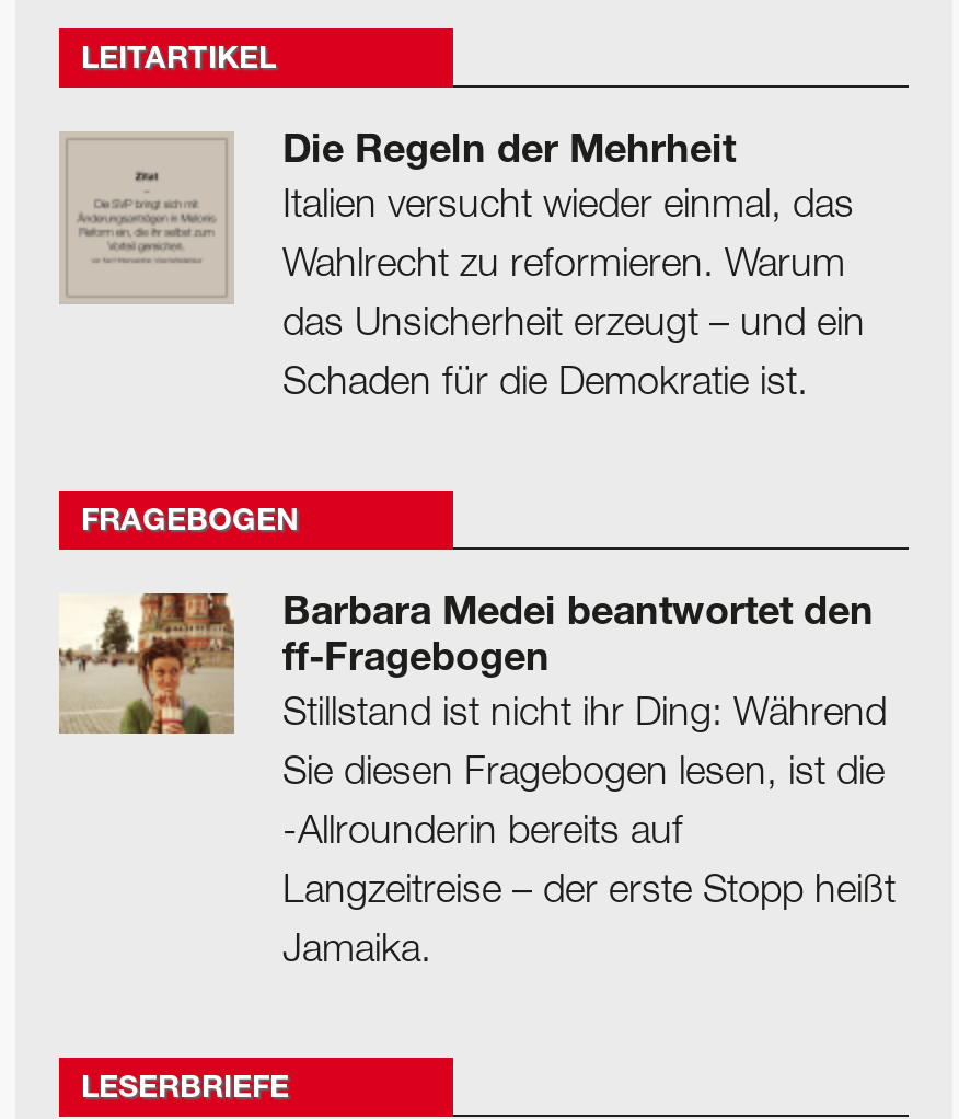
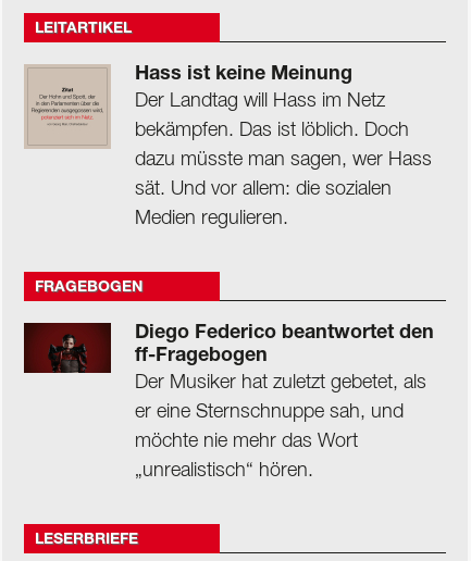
[282,134,865,401] Die Regeln der Mehrheit | Italien versucht wieder einmal, das | Wahlrecht zu reformieren. Warum | das Unsicherheit erzeugt – und ein | Schaden für die Demokratie ist. -> [135,66,432,228] Hass ist keine Meinung | Der Landtag will Hass im Netz | bekämpfen. Das ist löblich. Doch | dazu müsste man sagen, wer Hass | sät. Und vor allem: die sozialen | Medien regulieren.
moved [81,508,298,539] -> [35,281,142,296]: FRAGEBOGEN
[57,591,874,736] [image] | Barbara Medei beantwortet den -> [23,322,434,374] [image] | Diego Federico beantwortet den
moved [282,642,550,681] -> [135,347,268,366]: ff-Fragebogen
[282,697,896,968] Stillstand ist nicht ihr Ding: Während | Sie diesen Fragebogen lesen, ist die | -Allrounderin bereits auf | Langzeitreise – der erste Stopp heißt | Jamaika. -> [135,374,426,480] Der Musiker hat zuletzt gebetet, als | er eine Sternschnuppe sah, und | möchte nie mehr das Wort | „unrealistisch“ hören.

